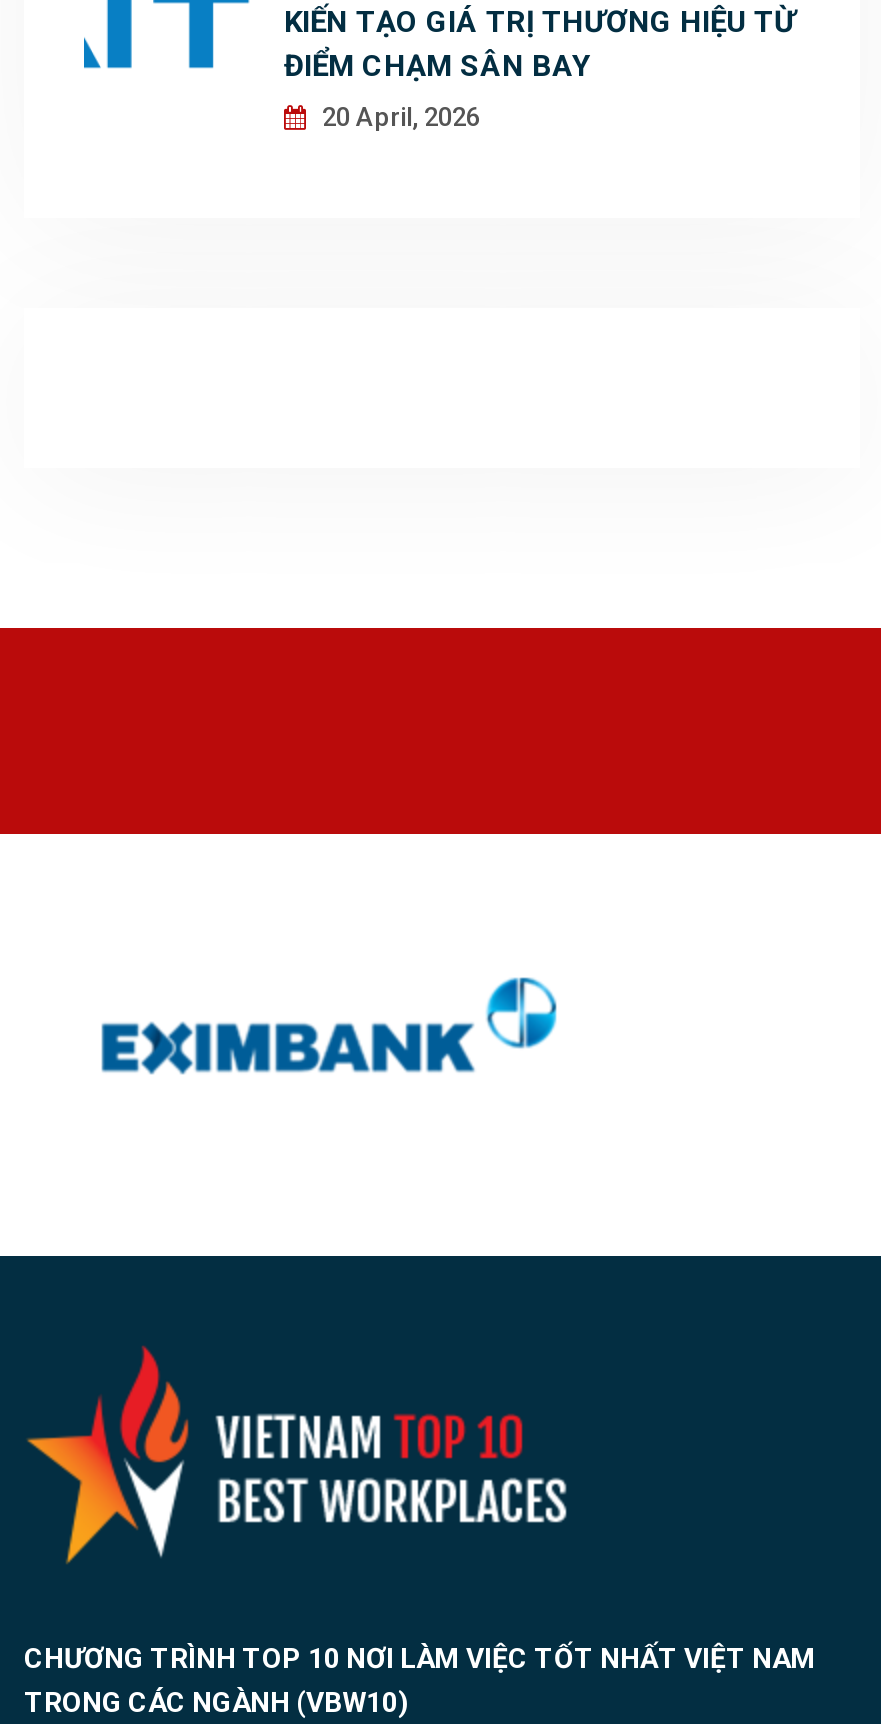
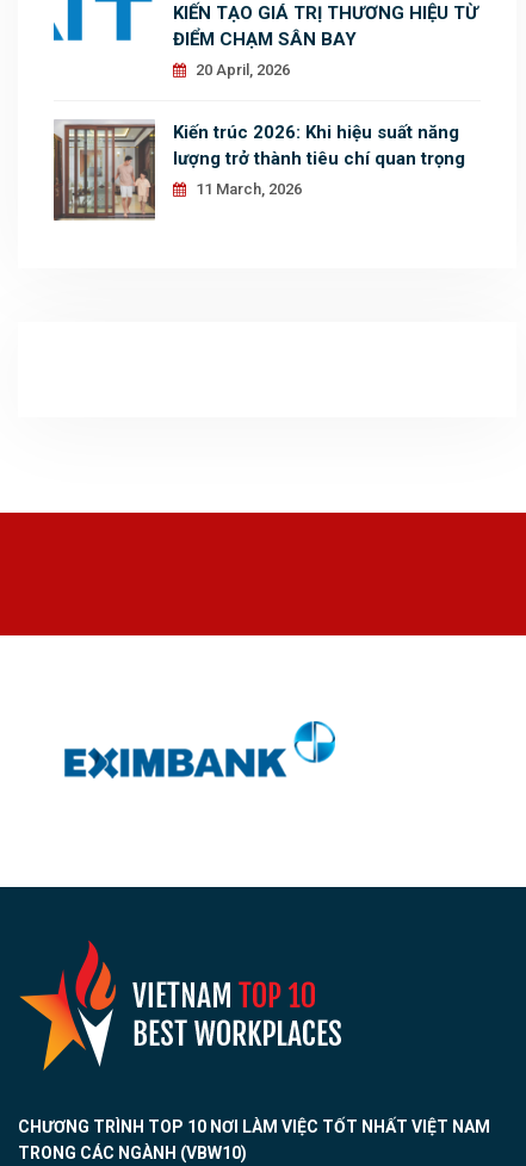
none -> [52,119,465,222] [image] | Kiến trúc 2026: Khi hiệu suất năng | lượng trở thành tiêu chí quan trọng | 11 March, 2026

